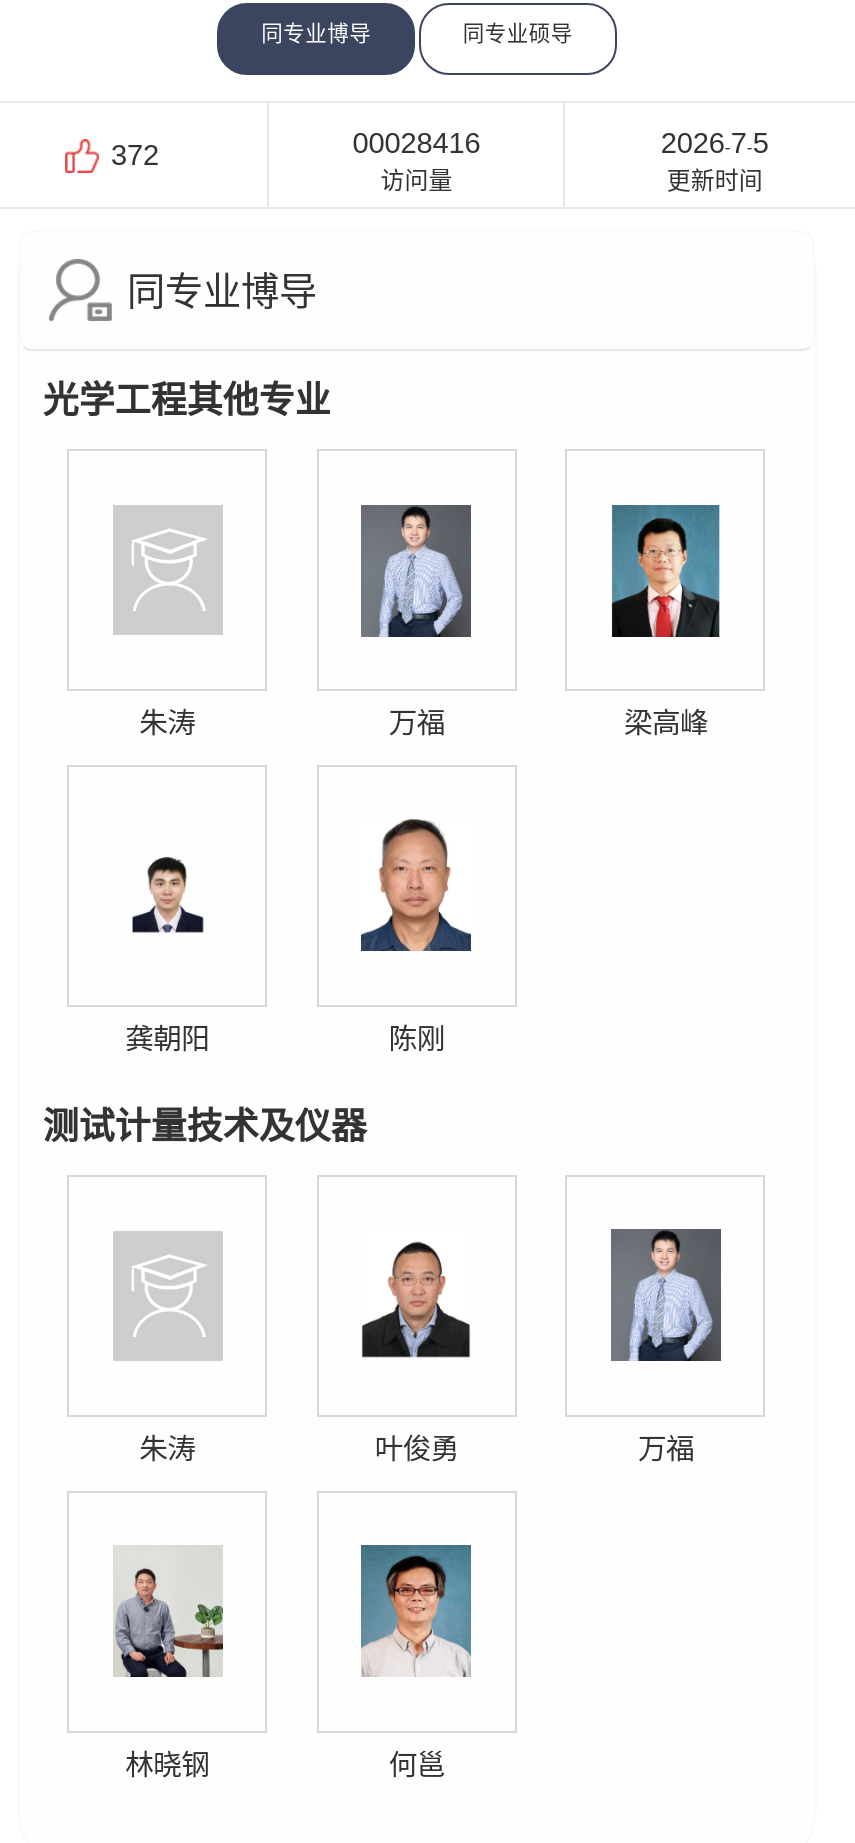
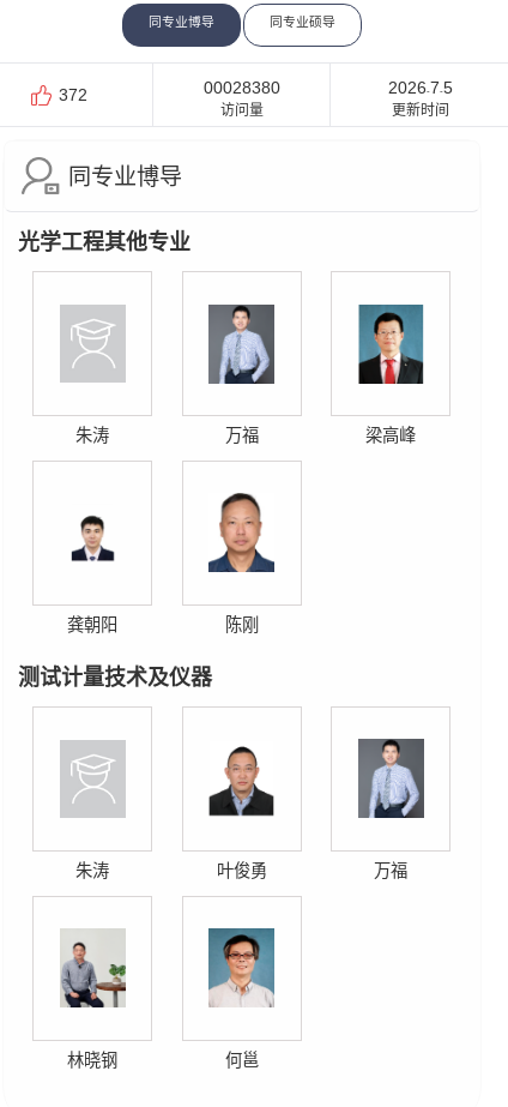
[353,127,481,159] 00028416 -> [203,78,280,97] 00028380

